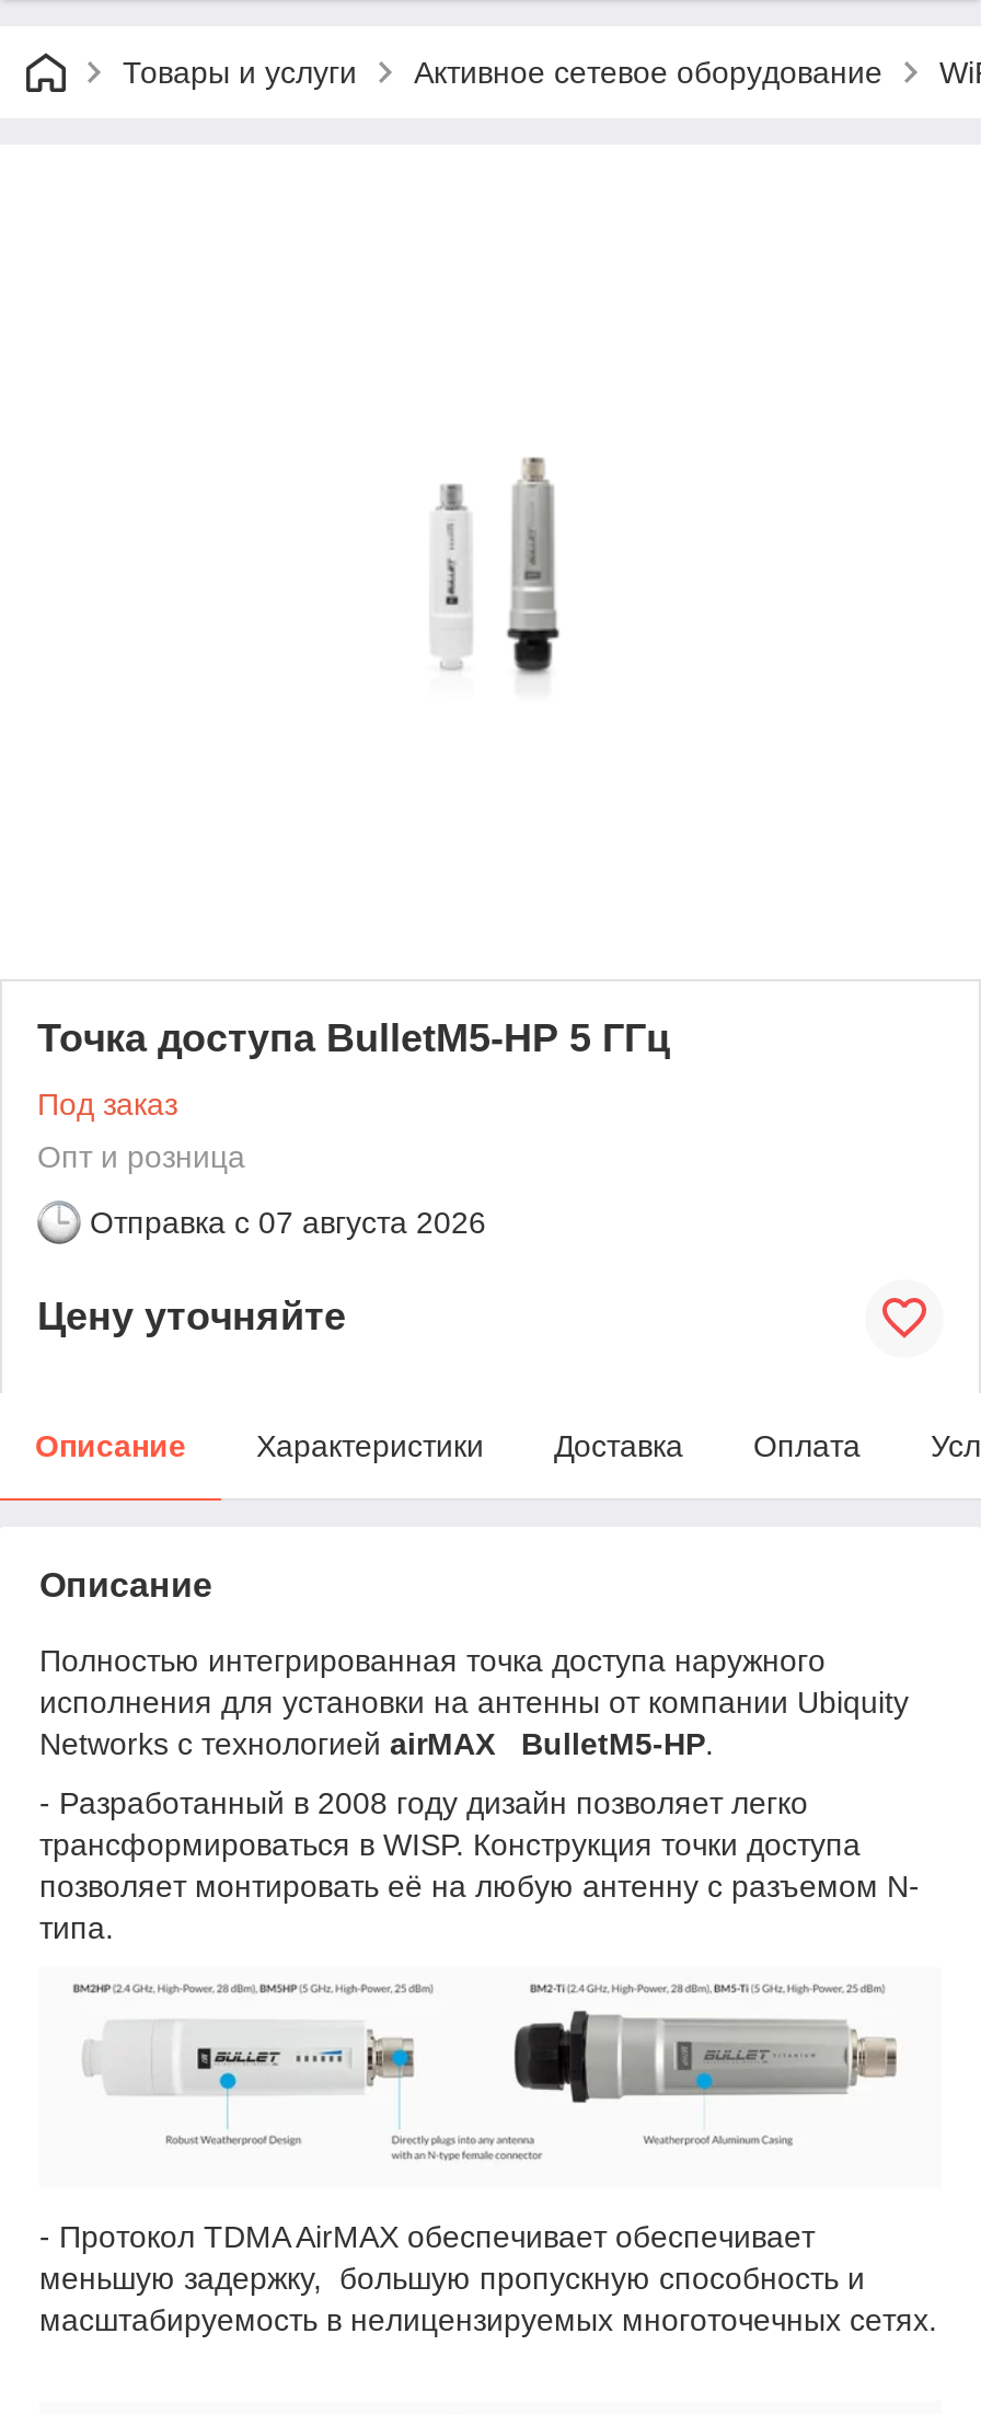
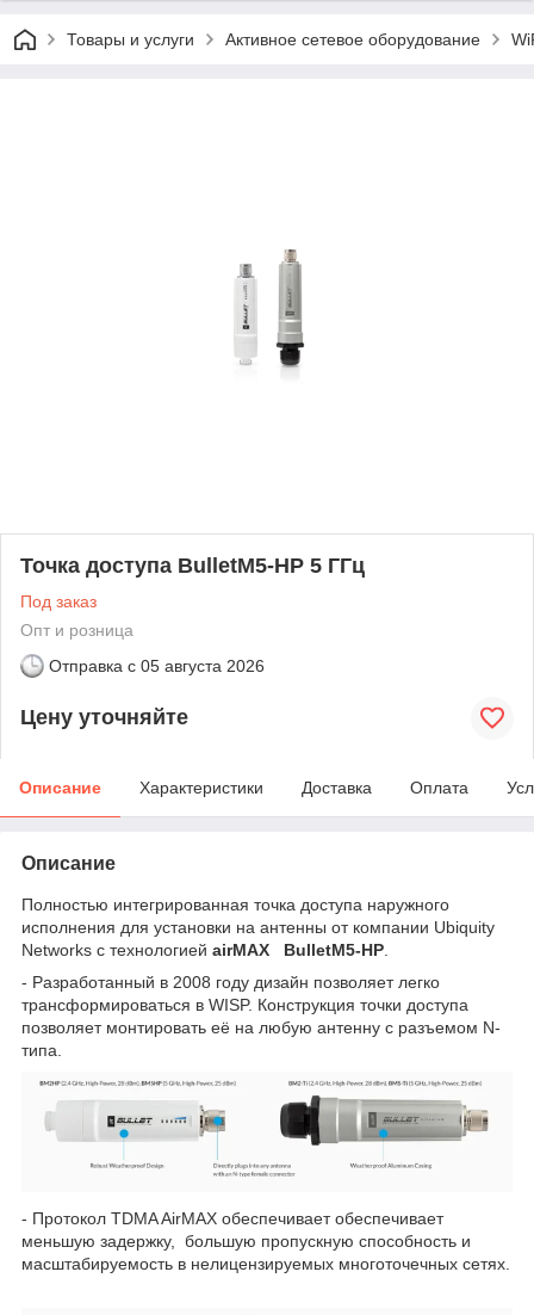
[90,1204,486,1239] Отправка с 07 августа 2026 -> [49,656,265,675] Отправка с 05 августа 2026

